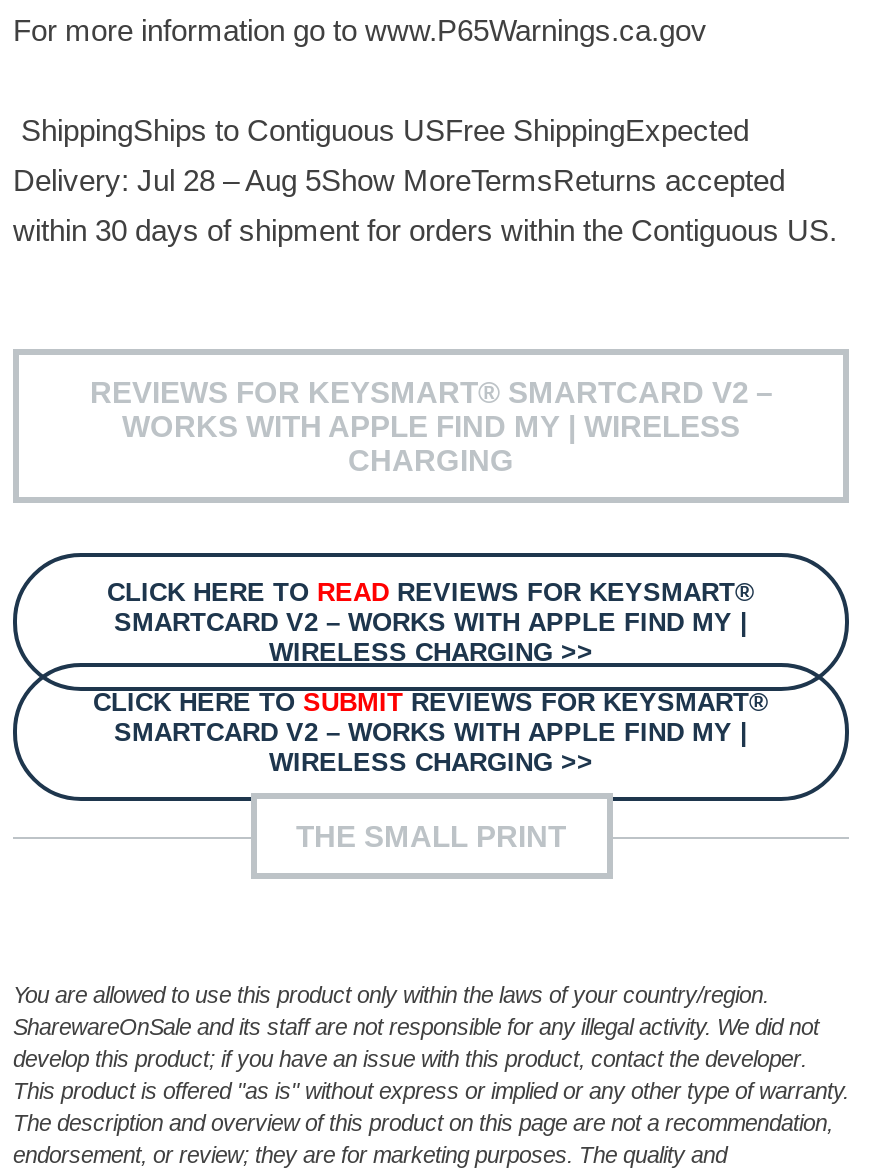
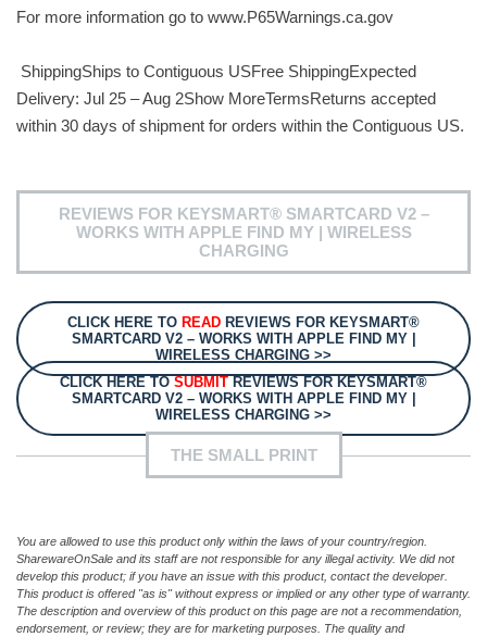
[13,162,785,196] Delivery: Jul 28 – Aug 5Show MoreTermsReturns accepted -> [16,89,436,107] Delivery: Jul 25 – Aug 2Show MoreTermsReturns accepted

